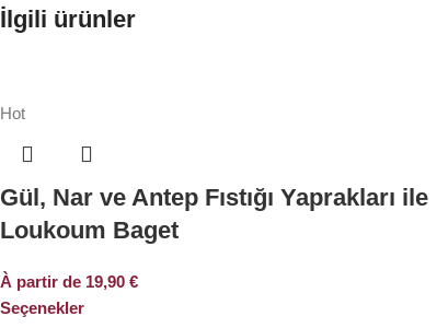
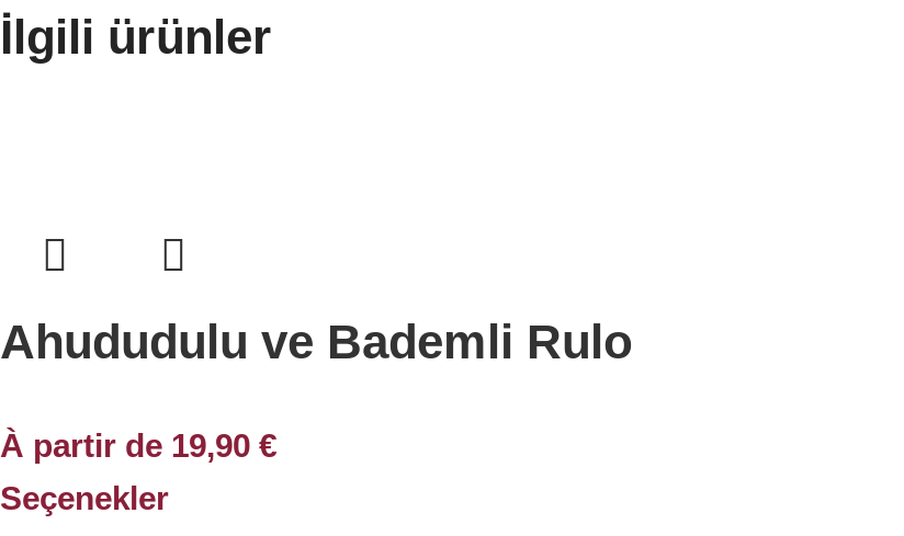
[0,104,428,244] Hot | Gül, Nar ve Antep Fıstığı Yaprakları ile | Loukoum Baget -> [0,315,632,369] Ahududulu ve Bademli Rulo

